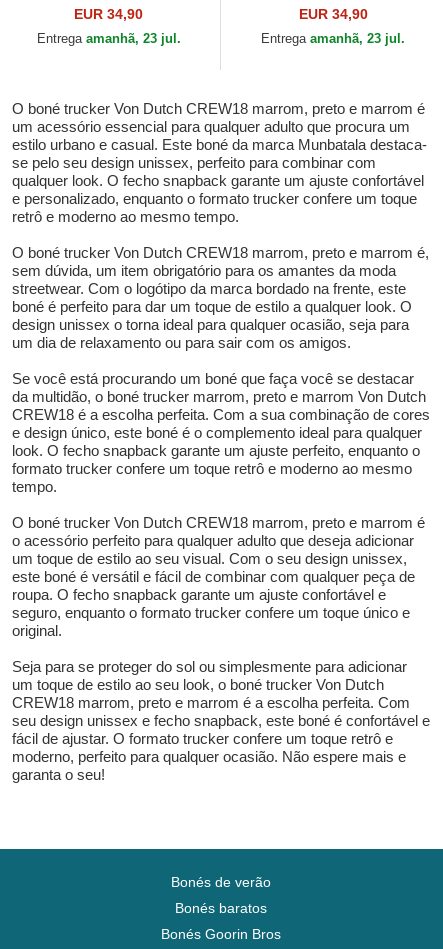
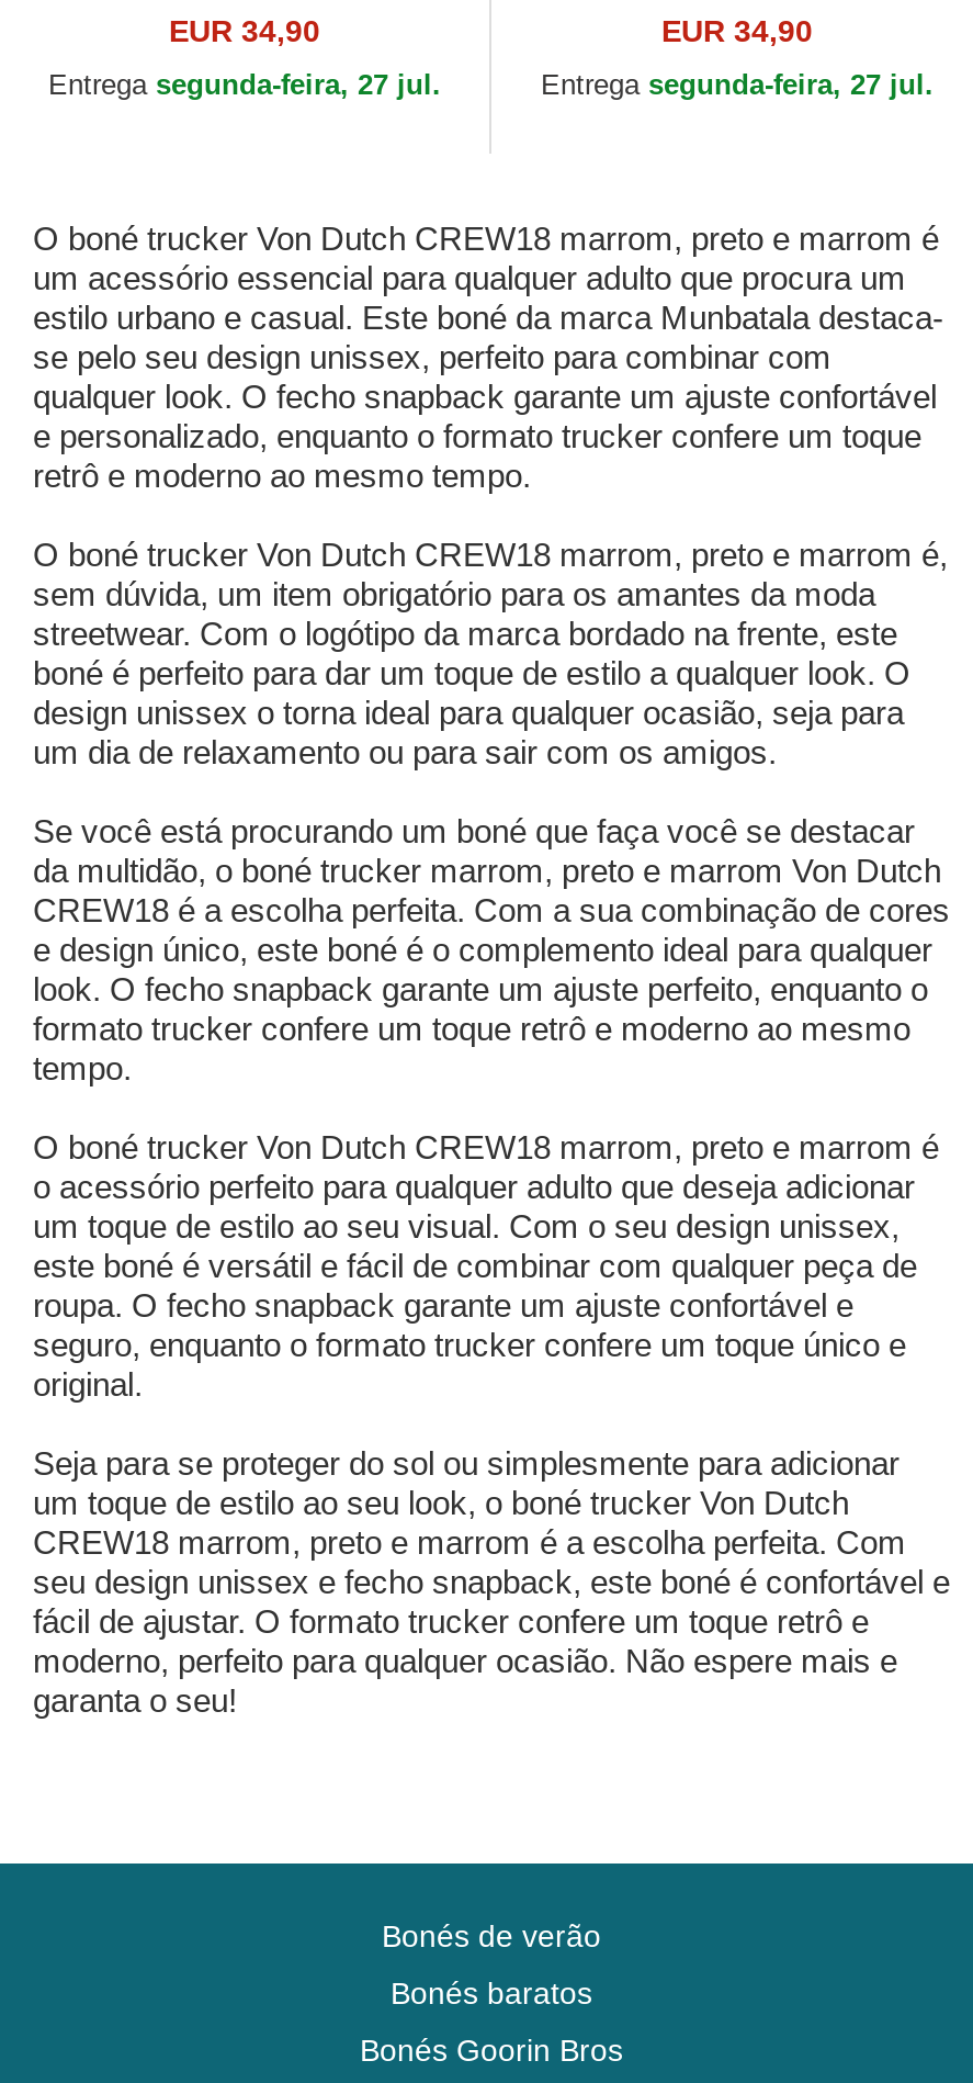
[36,31,180,46] Entrega amanhã, 23 jul. -> [48,69,441,102] Entrega segunda-feira, 27 jul.
[261,31,405,46] Entrega amanhã, 23 jul. -> [541,69,934,102] Entrega segunda-feira, 27 jul.

